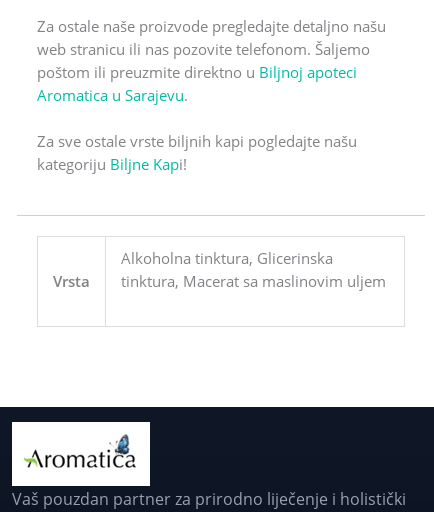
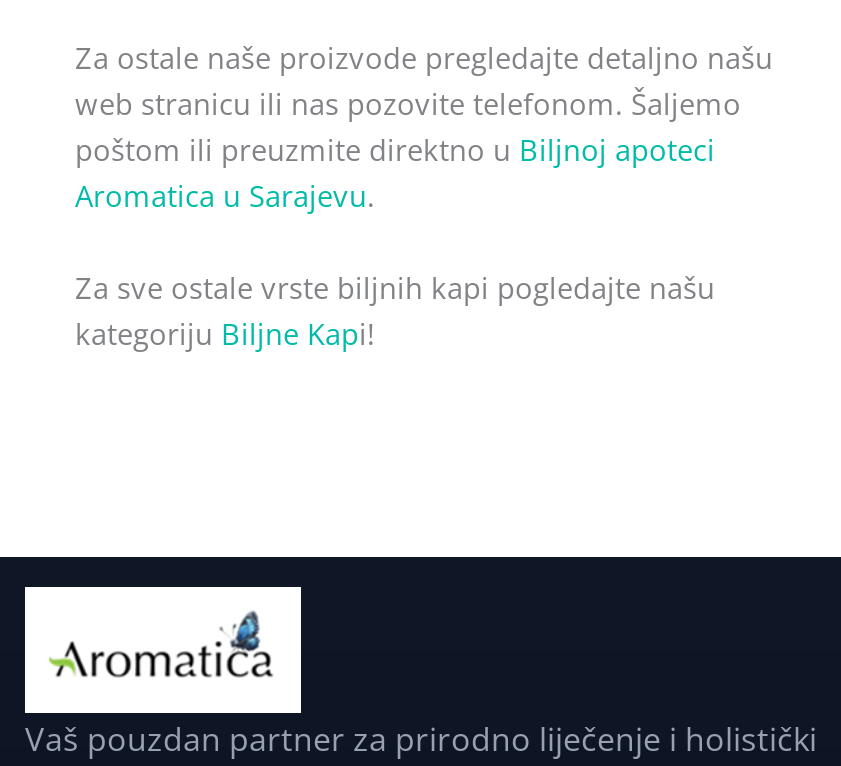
[121,248,386,291] Alkoholna tinktura, Glicerinska | tinktura, Macerat sa maslinovim uljem -> none
[53,271,90,291] Vrsta -> none

